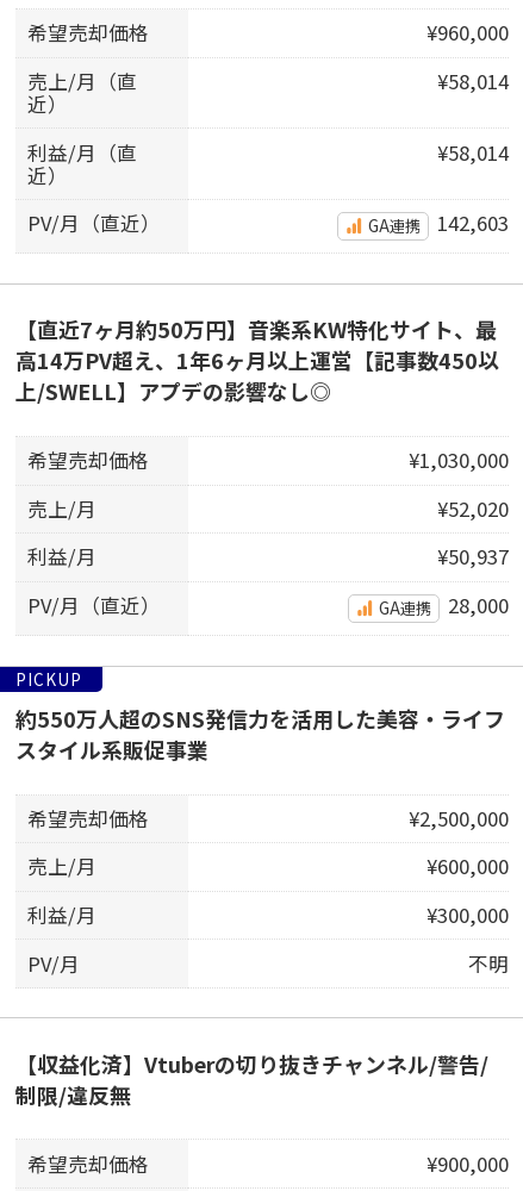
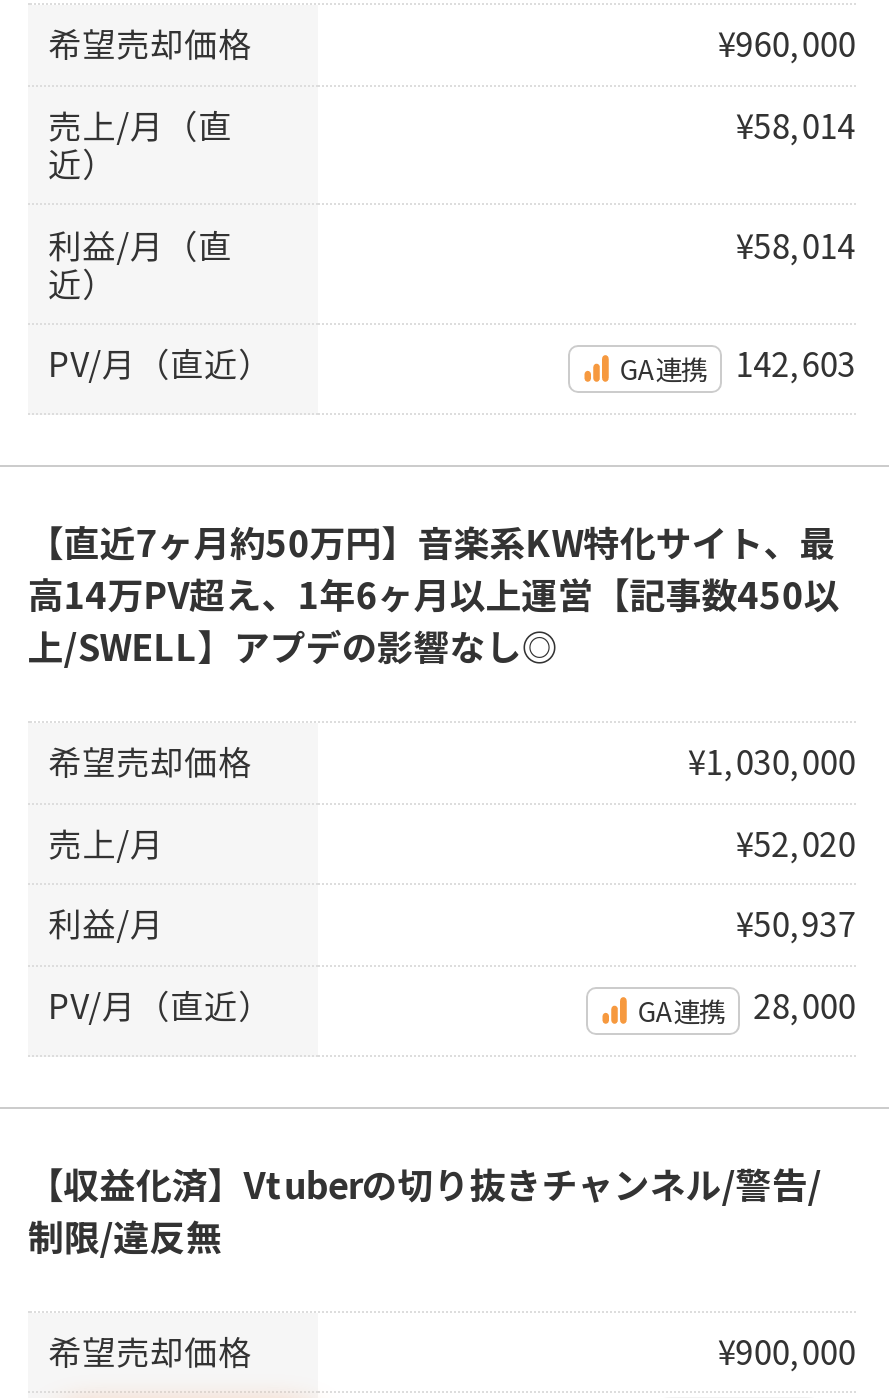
[15,667,508,977] PICKUP | 約550万人超のSNS発信力を活用した美容・ライフ | スタイル系販促事業 | 希望売却価格 | ¥2,500,000 | 売上/月 | ¥600,000 | 利益/月 | ¥300,000 | PV/月 | 不明 -> none

